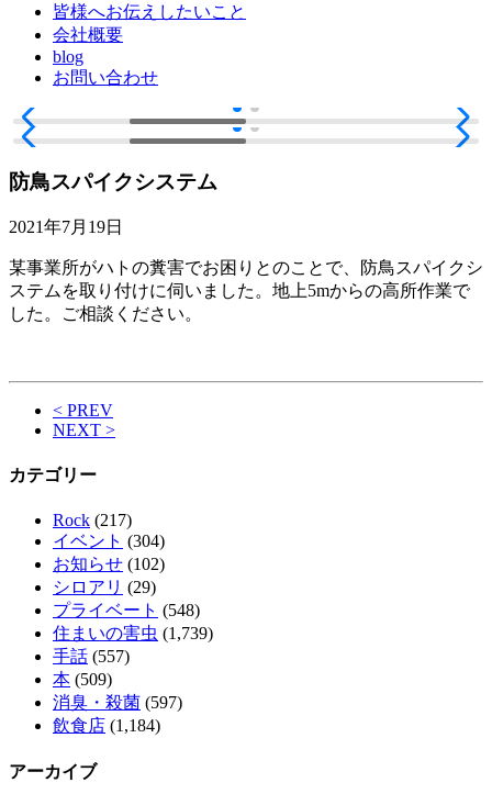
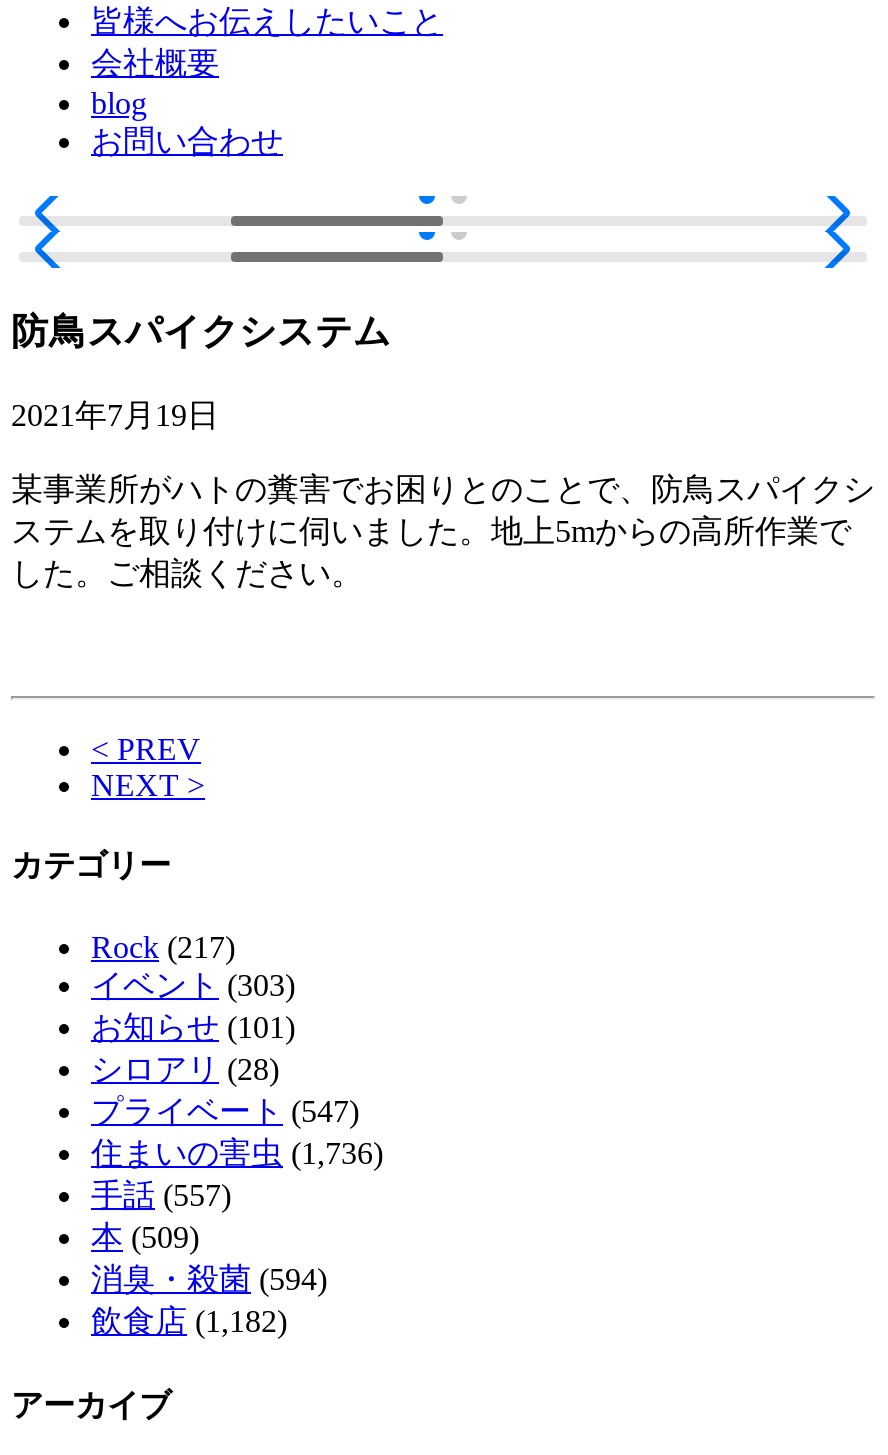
[53,532,165,550] イベント(304) -> [91,968,295,1002] イベント(303)
[53,555,165,573] お知らせ(102) -> [91,1010,295,1044] お知らせ(101)
[53,578,156,596] シロアリ(29) -> [91,1052,279,1086] シロアリ(28)
[53,601,200,619] プライベート(548) -> [91,1094,359,1128] プライベート(547)
[53,624,213,642] 住まいの害虫(1,739) -> [91,1136,383,1170] 住まいの害虫(1,736)
[53,693,182,712] 消臭・殺菌(597) -> [91,1262,327,1296] 消臭・殺菌(594)
[53,716,160,735] 飲食店(1,184) -> [91,1304,287,1338] 飲食店(1,182)

